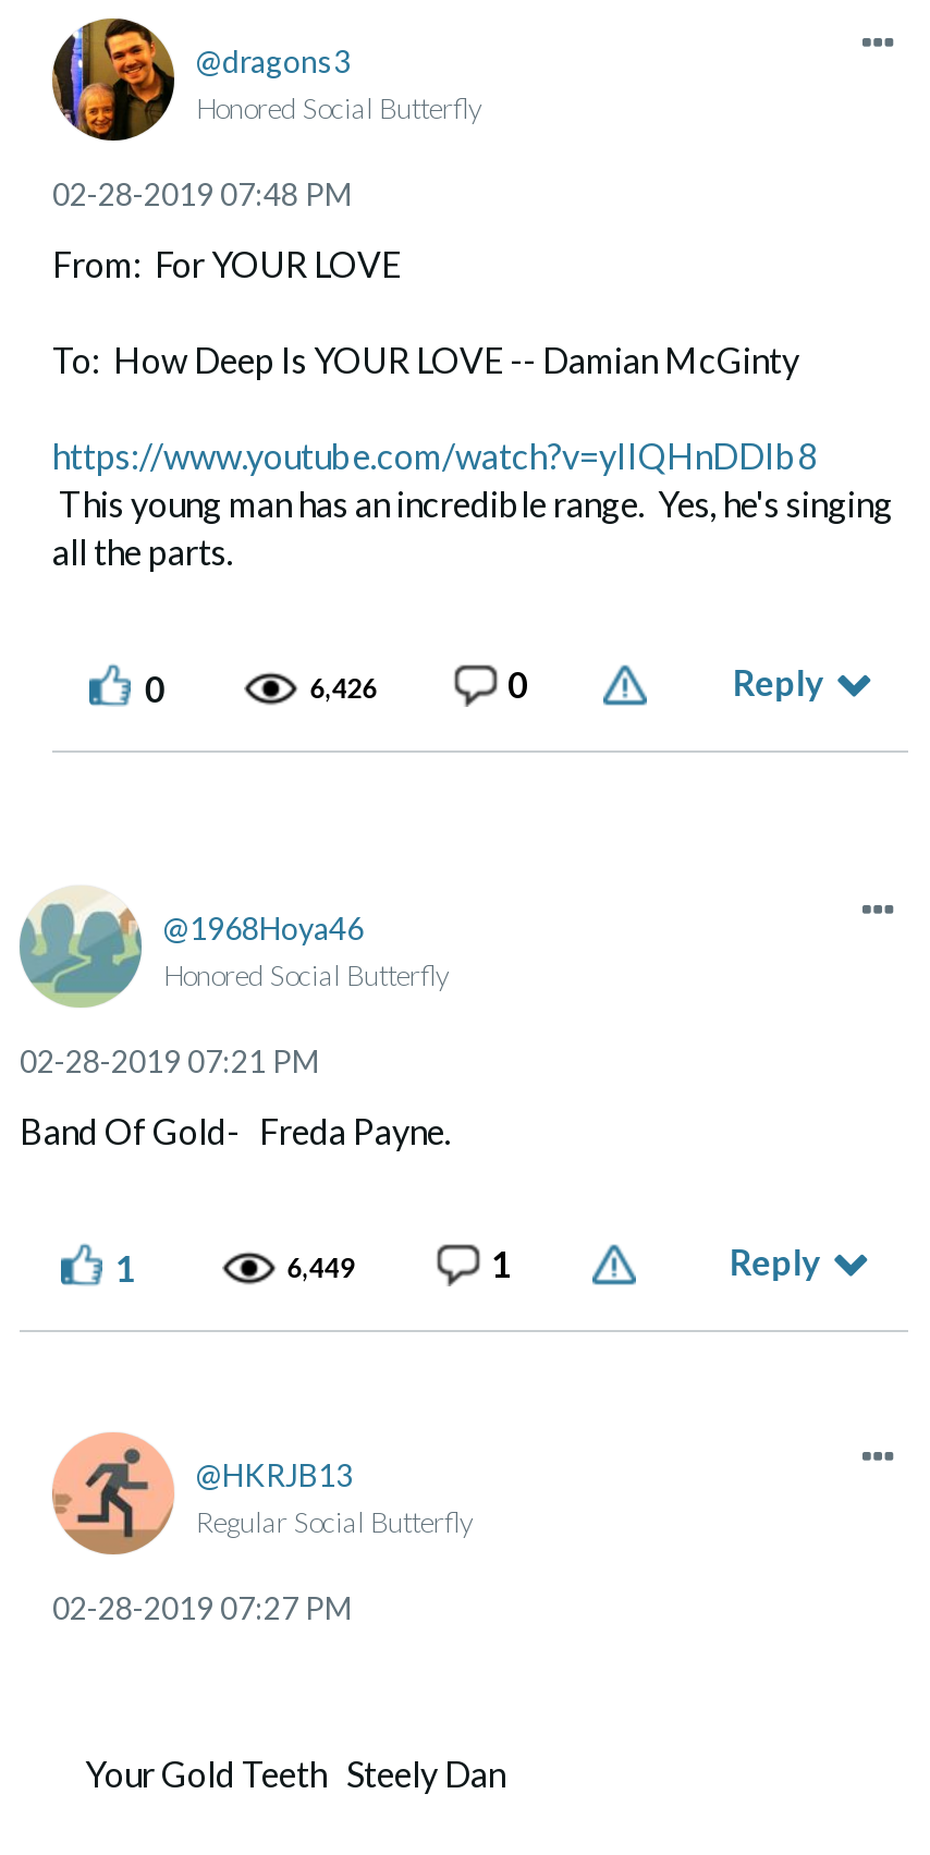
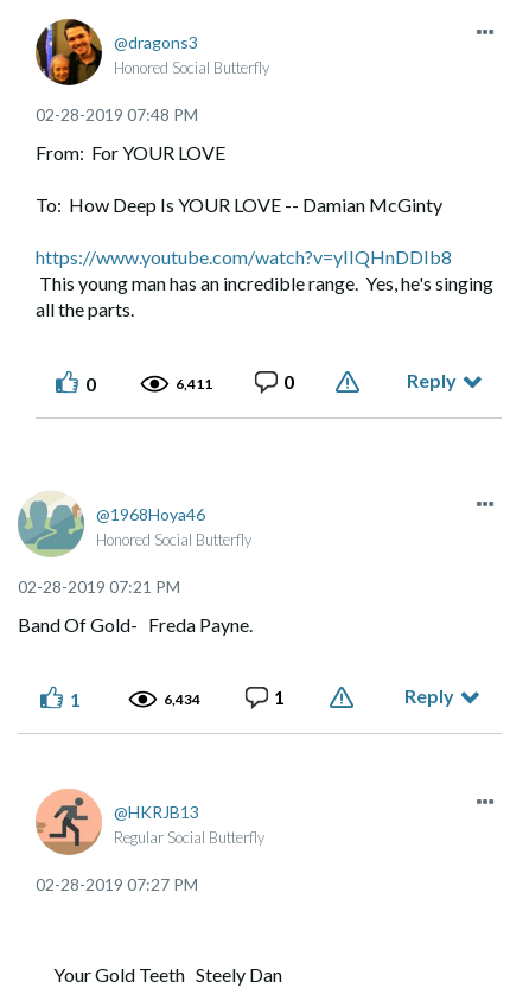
[310,671,377,704] 6,426 -> [176,374,213,392] 6,411
[287,1251,354,1284] 6,449 -> [163,690,200,708] 6,434

